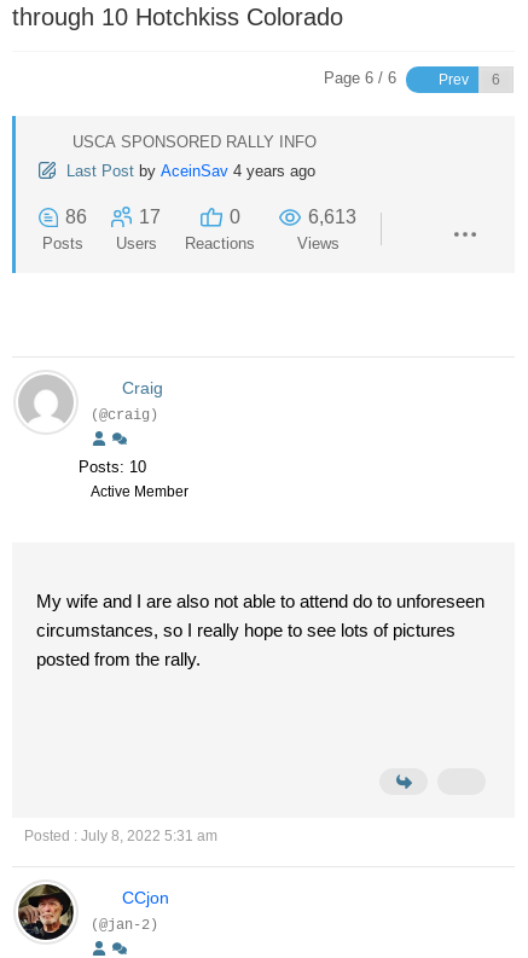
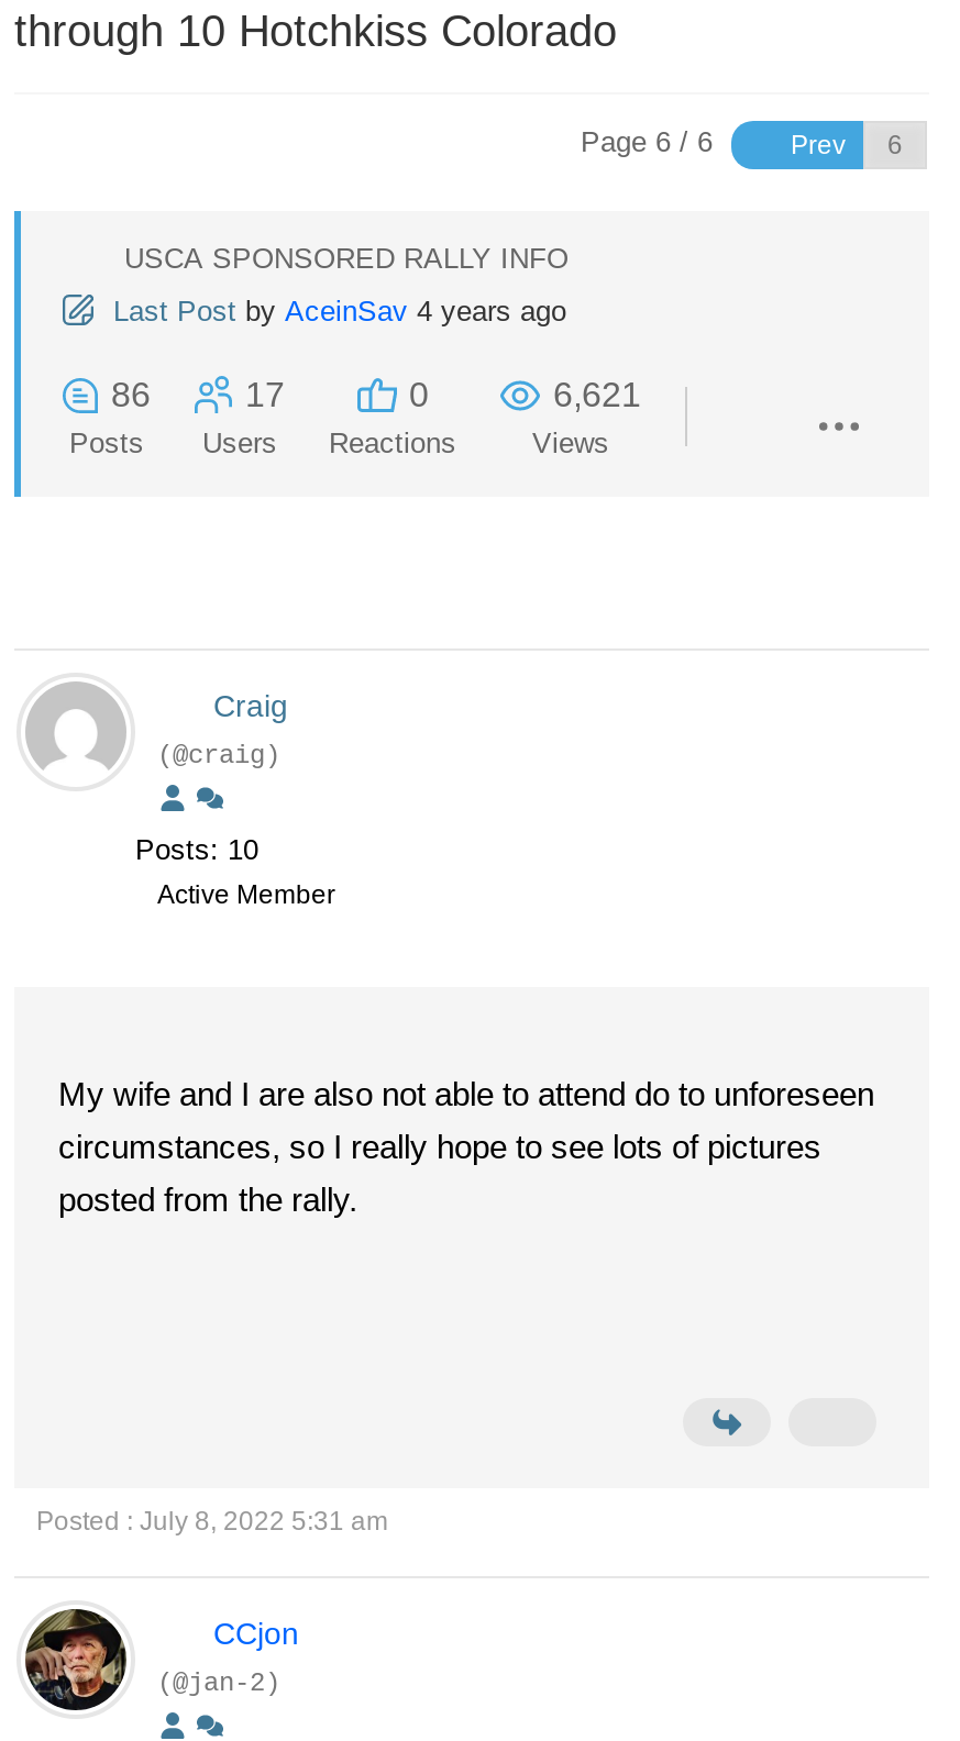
[308,207,356,227] 6,613 -> [553,376,641,413] 6,621

